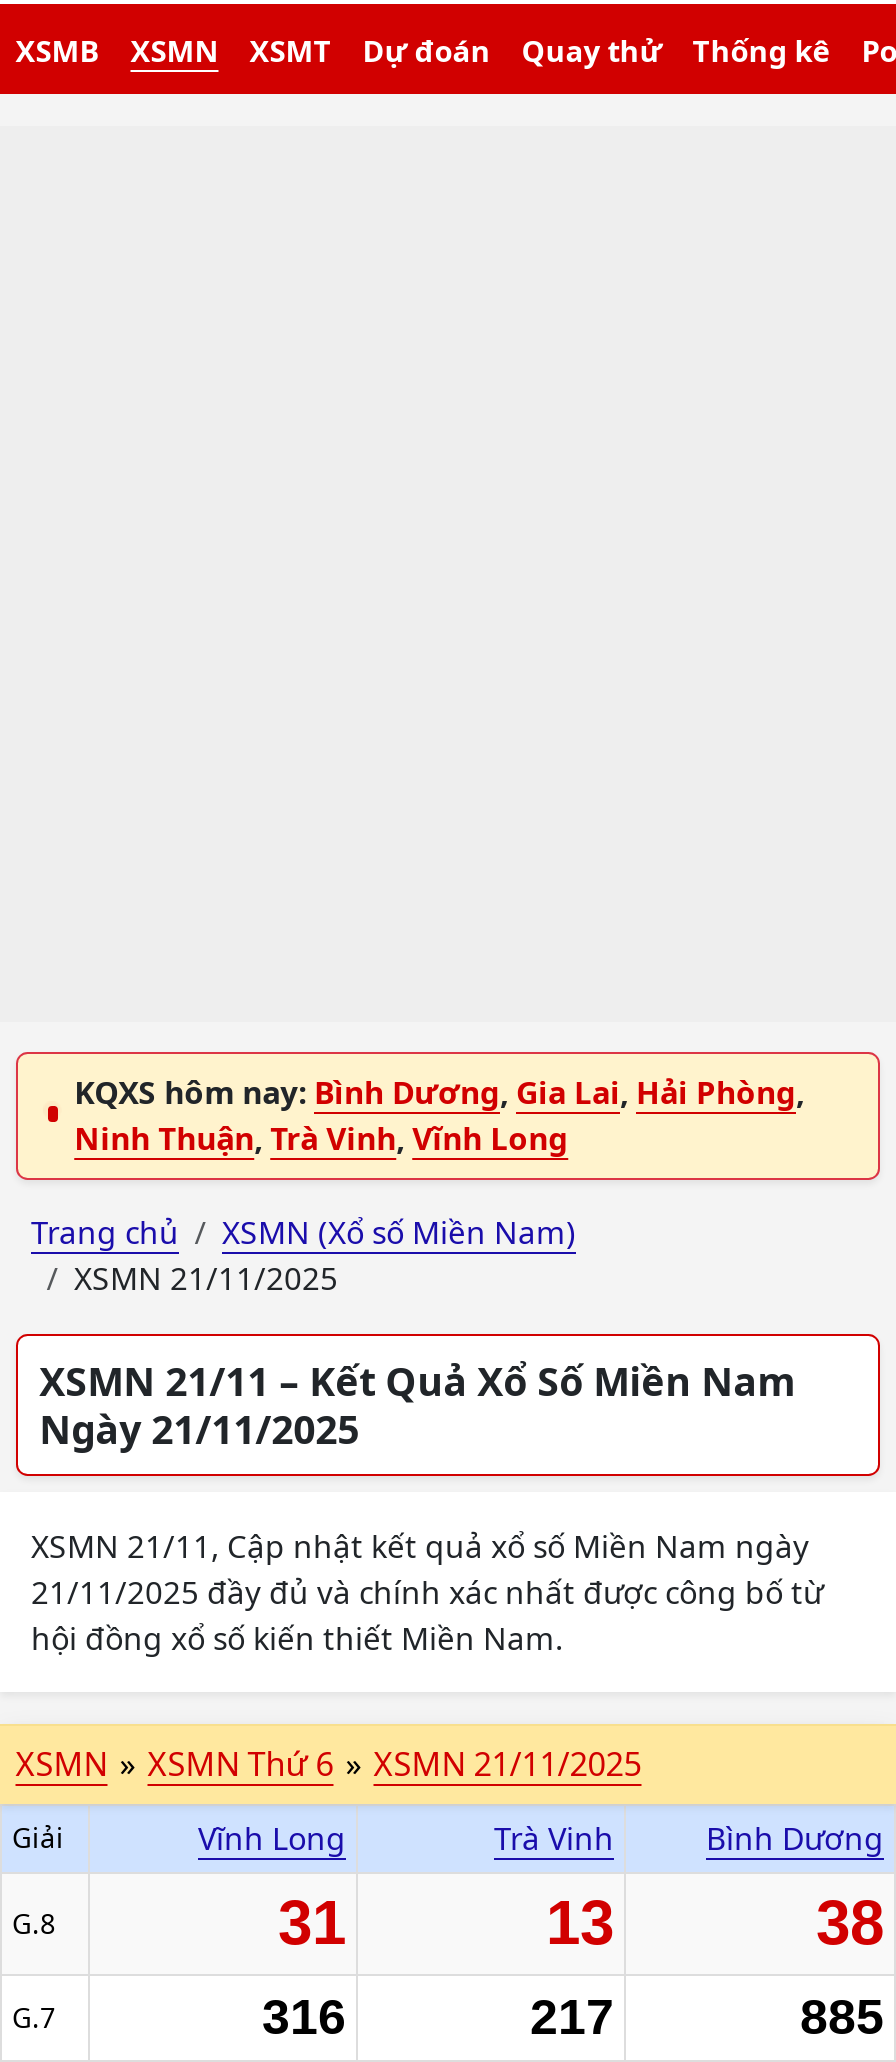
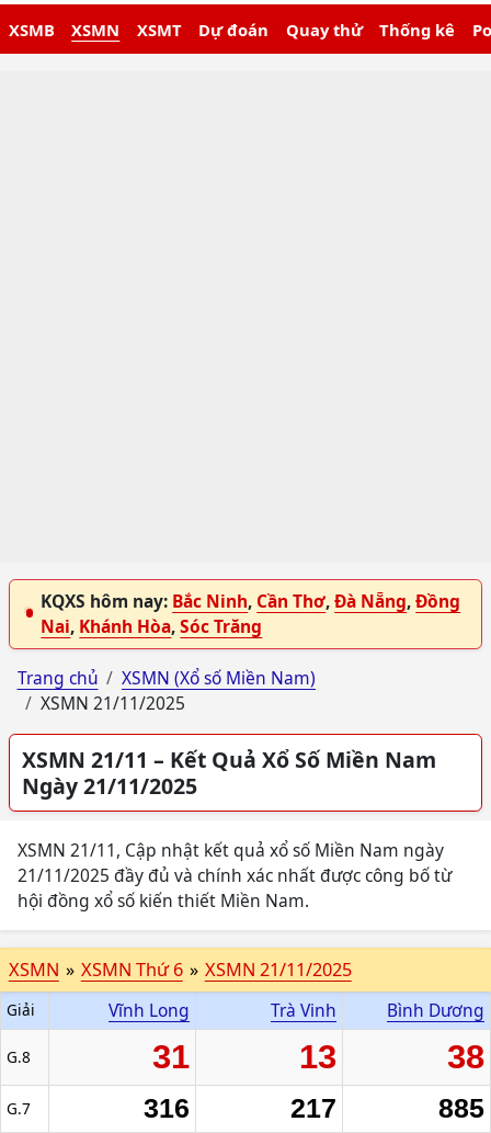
[74,1070,804,1160] KQXS hôm nay: Bình Dương, Gia Lai, Hải Phòng, | Ninh Thuận, Trà Vinh,Vĩnh Long -> [41,589,461,638] KQXS hôm nay: Bắc Ninh, Cần Thơ, Đà Nẵng, Đồng | Nai, Khánh Hòa,Sóc Trăng

